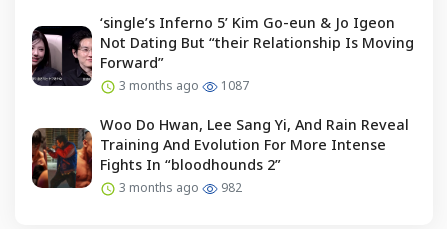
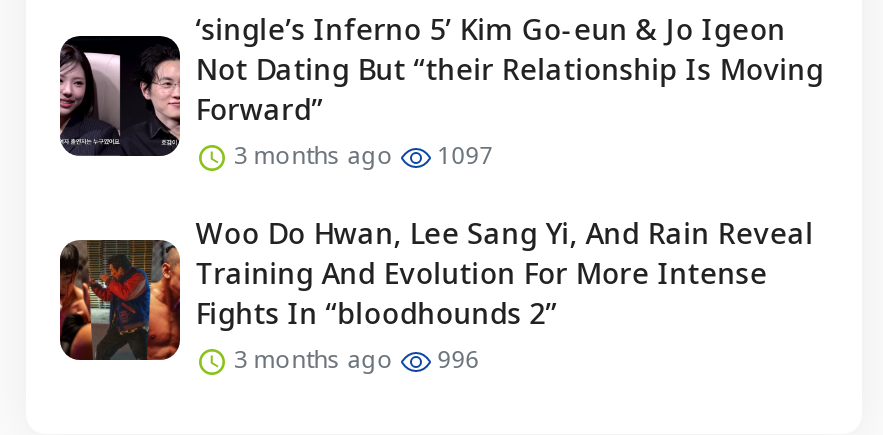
[116,77,249,94] 3 months ago 1087 -> [228,138,494,172] 3 months ago 1097
[116,179,242,196] 3 months ago 982 -> [228,342,480,376] 3 months ago 996

